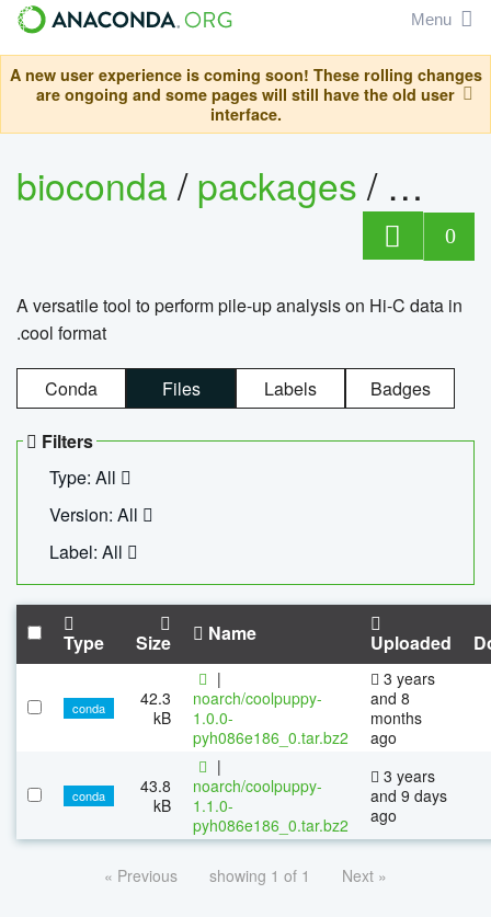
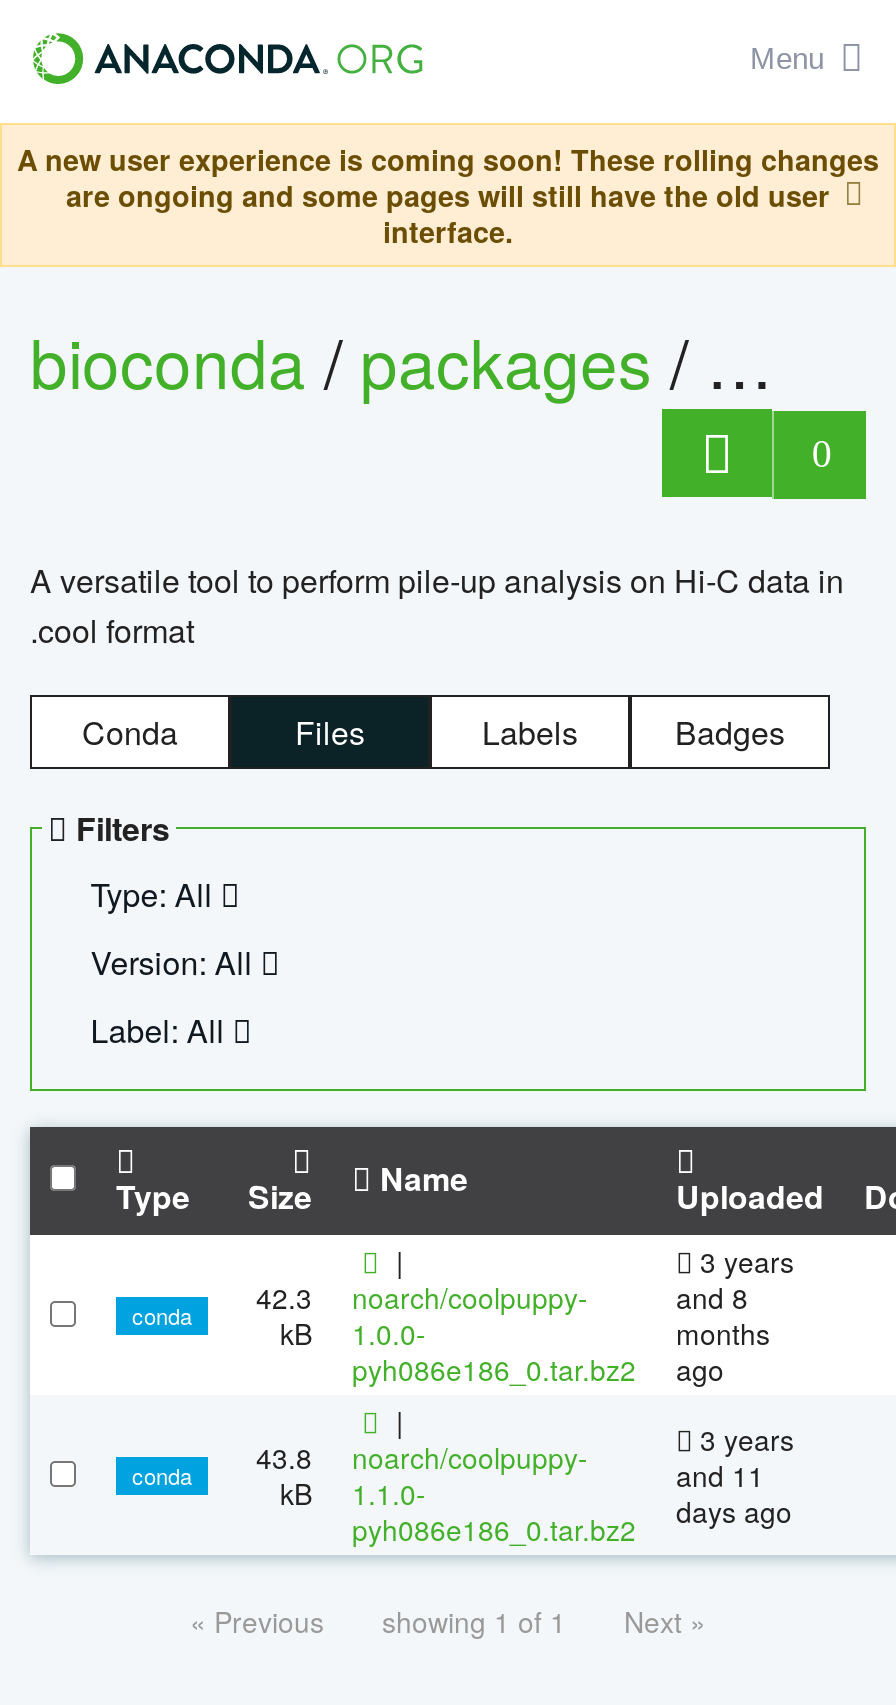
[370,784,447,826] and 9 days | ago -> [676,1455,792,1531] and 11 | days ago

